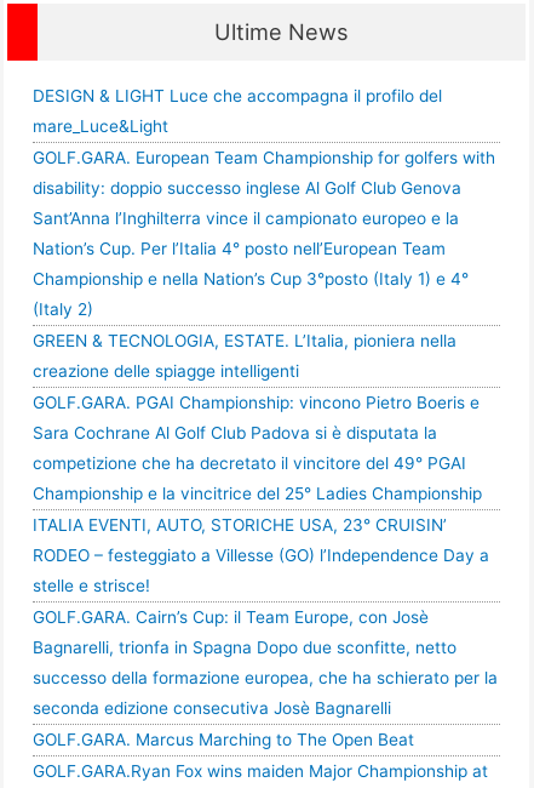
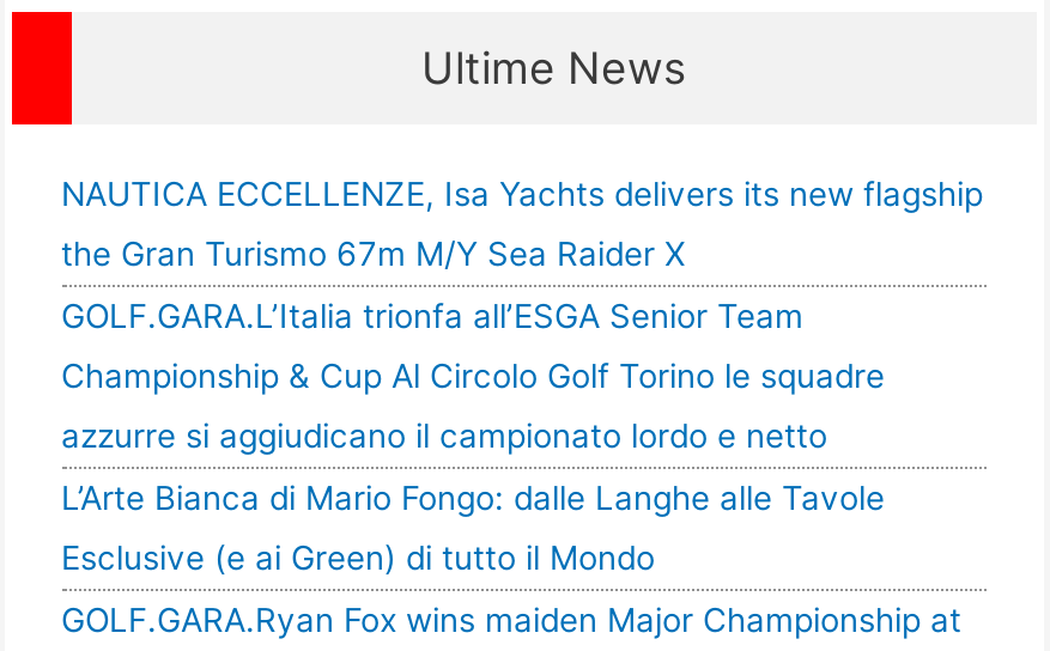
[32,86,497,749] DESIGN & LIGHT Luce che accompagna il profilo del | mare_Luce&Light | GOLF.GARA. European Team Championship for golfers with | disability: doppio successo inglese Al Golf Club Genova | Sant’Anna l’Inghilterra vince il campionato europeo e la | Nation’s Cup. Per l’Italia 4° posto nell’European Team | Championship e nella Nation’s Cup 3°posto (Italy 1) e 4° | (Italy 2) | GREEN & TECNOLOGIA, ESTATE. L’Italia, pioniera nella | creazione delle spiagge intelligenti | GOLF.GARA. PGAI Championship: vincono Pietro Boeris e | Sara Cochrane Al Golf Club Padova si è disputata la | competizione che ha decretato il vincitore del 49° PGAI | Championship e la vincitrice del 25° Ladies Championship | ITALIA EVENTI, AUTO, STORICHE USA, 23° CRUISIN’ | RODEO – festeggiato a Villesse (GO) l’Independence Day a | stelle e strisce! | GOLF.GARA. Cairn’s Cup: il Team Europe, con Josè | Bagnarelli, trionfa in Spagna Dopo due sconfitte, netto | successo della formazione europea, che ha schierato per la | seconda edizione consecutiva Josè Bagnarelli | GOLF.GARA. Marcus Marching to The Open Beat -> [61,175,983,577] NAUTICA ECCELLENZE, Isa Yachts delivers its new flagship | the Gran Turismo 67m M/Y Sea Raider X | GOLF.GARA.L’Italia trionfa all’ESGA Senior Team | Championship & Cup Al Circolo Golf Torino le squadre | azzurre si aggiudicano il campionato lordo e netto | L’Arte Bianca di Mario Fongo: dalle Langhe alle Tavole | Esclusive (e ai Green) di tutto il Mondo

